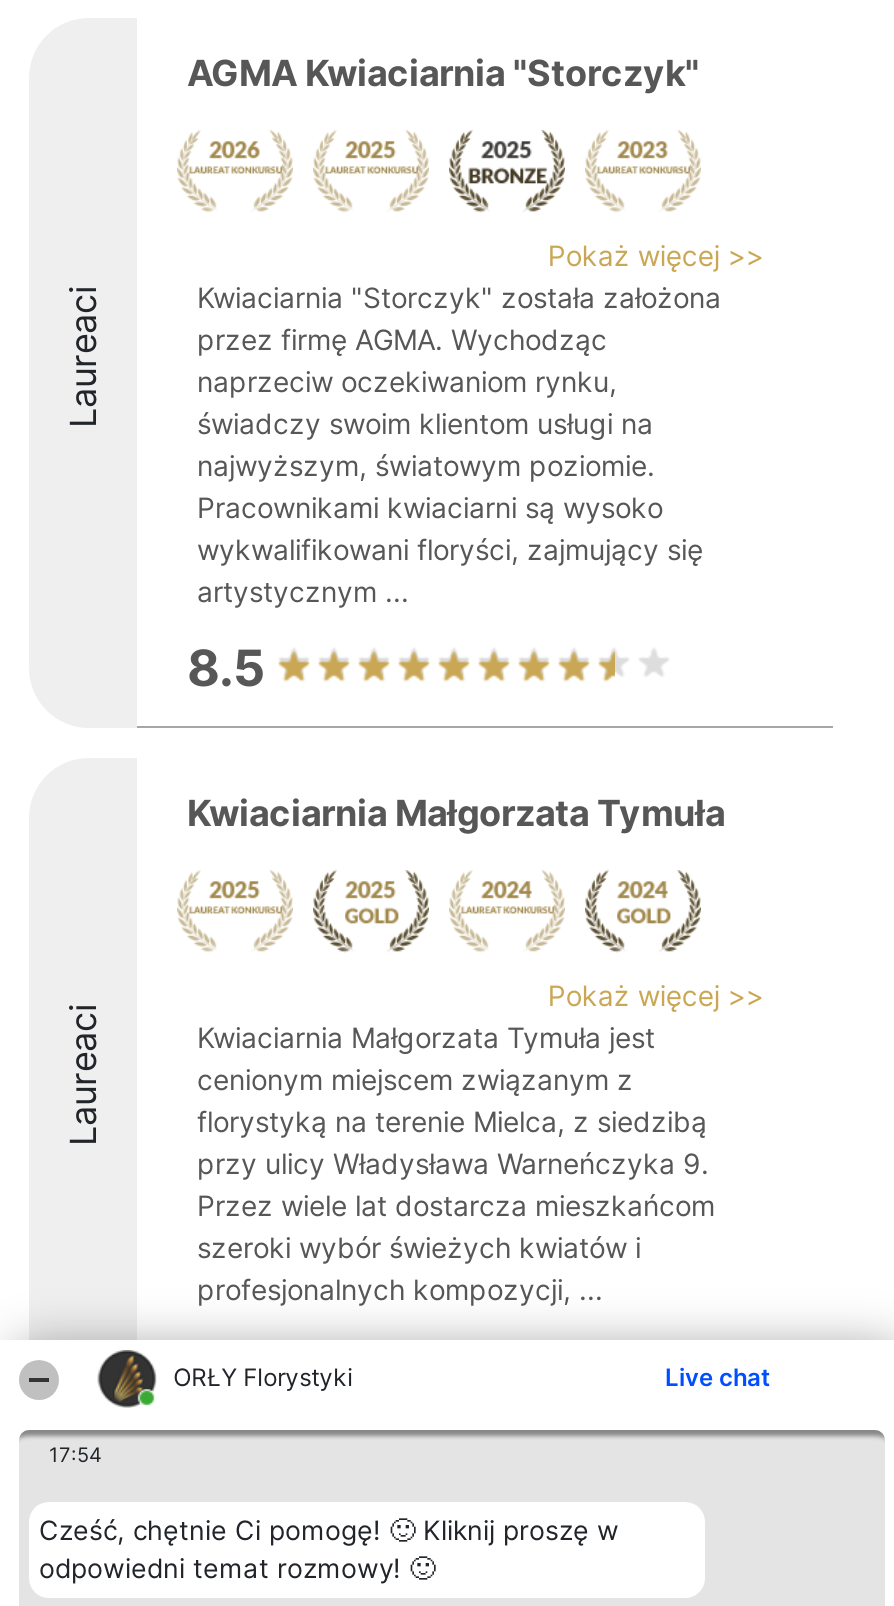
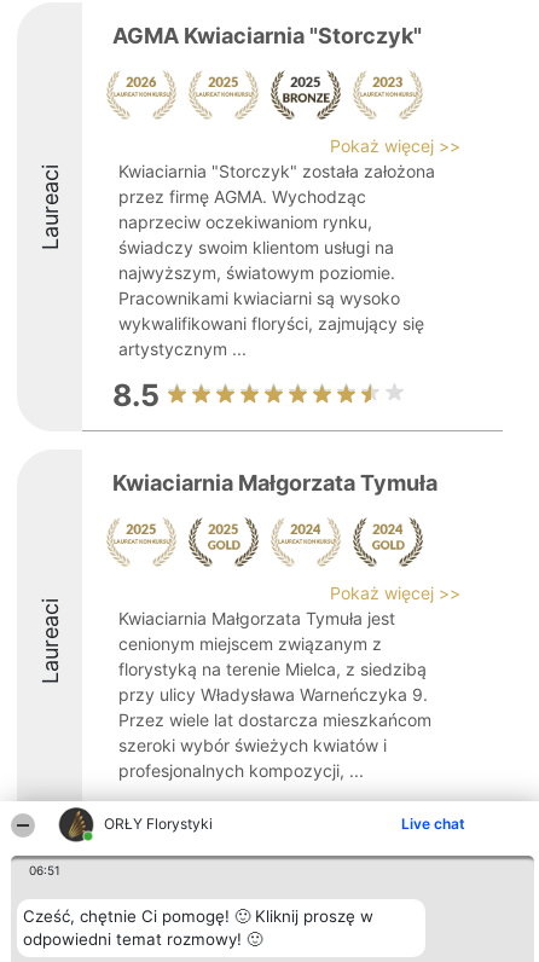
[49,1442,101,1466] 17:54 -> [29,863,60,877] 06:51

